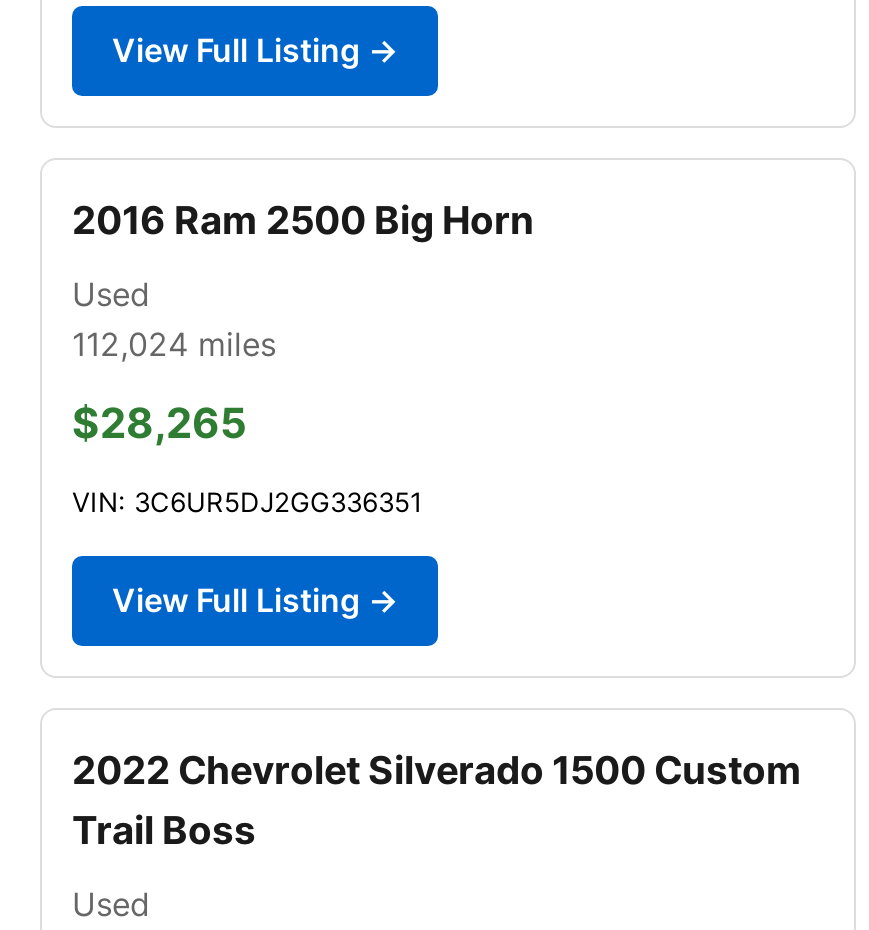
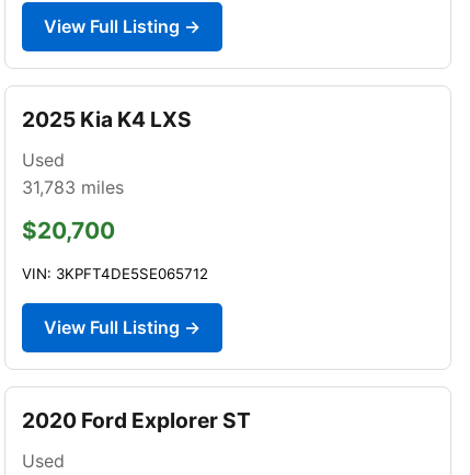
[72,196,534,244] 2016 Ram 2500 Big Horn -> [22,106,192,132] 2025 Kia K4 LXS
[72,324,276,364] 112,024 miles -> [22,176,124,198] 31,783 miles
[72,398,246,448] $28,265 -> [22,217,115,244] $20,700
[72,486,422,518] VIN: 3C6UR5DJ2GG336351 -> [22,265,208,282] VIN: 3KPFT4DE5SE065712
[72,746,802,854] 2022 Chevrolet Silverado 1500 Custom | Trail Boss -> [22,407,251,433] 2020 Ford Explorer ST

